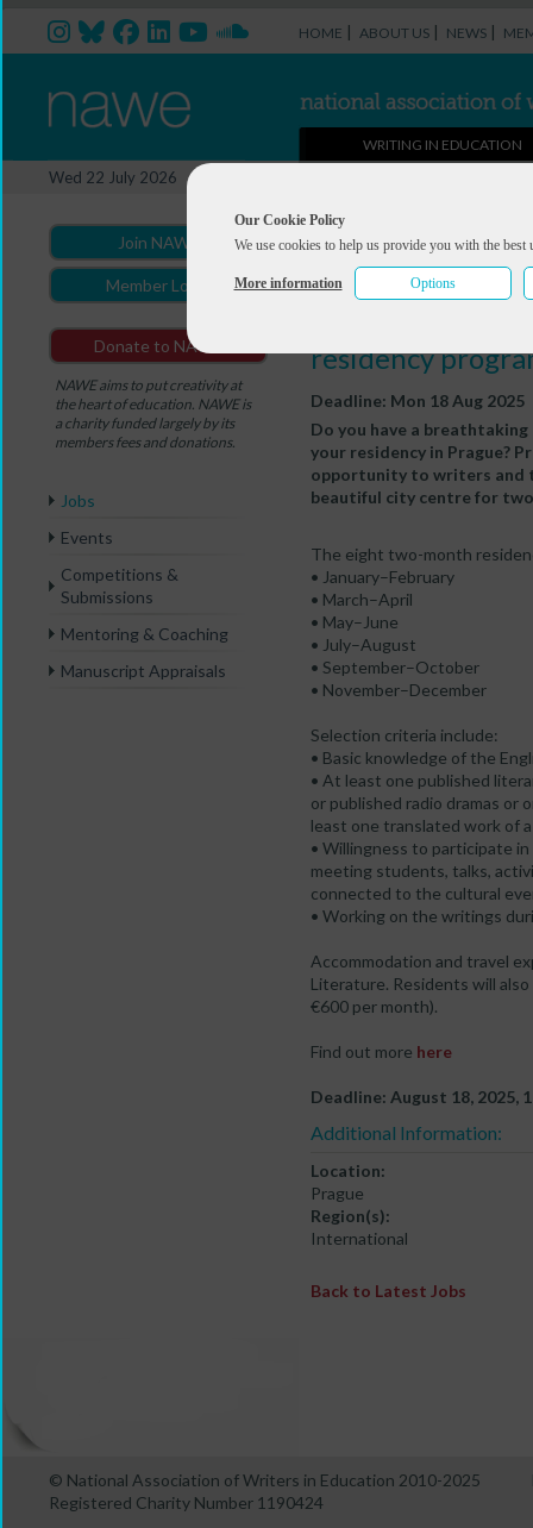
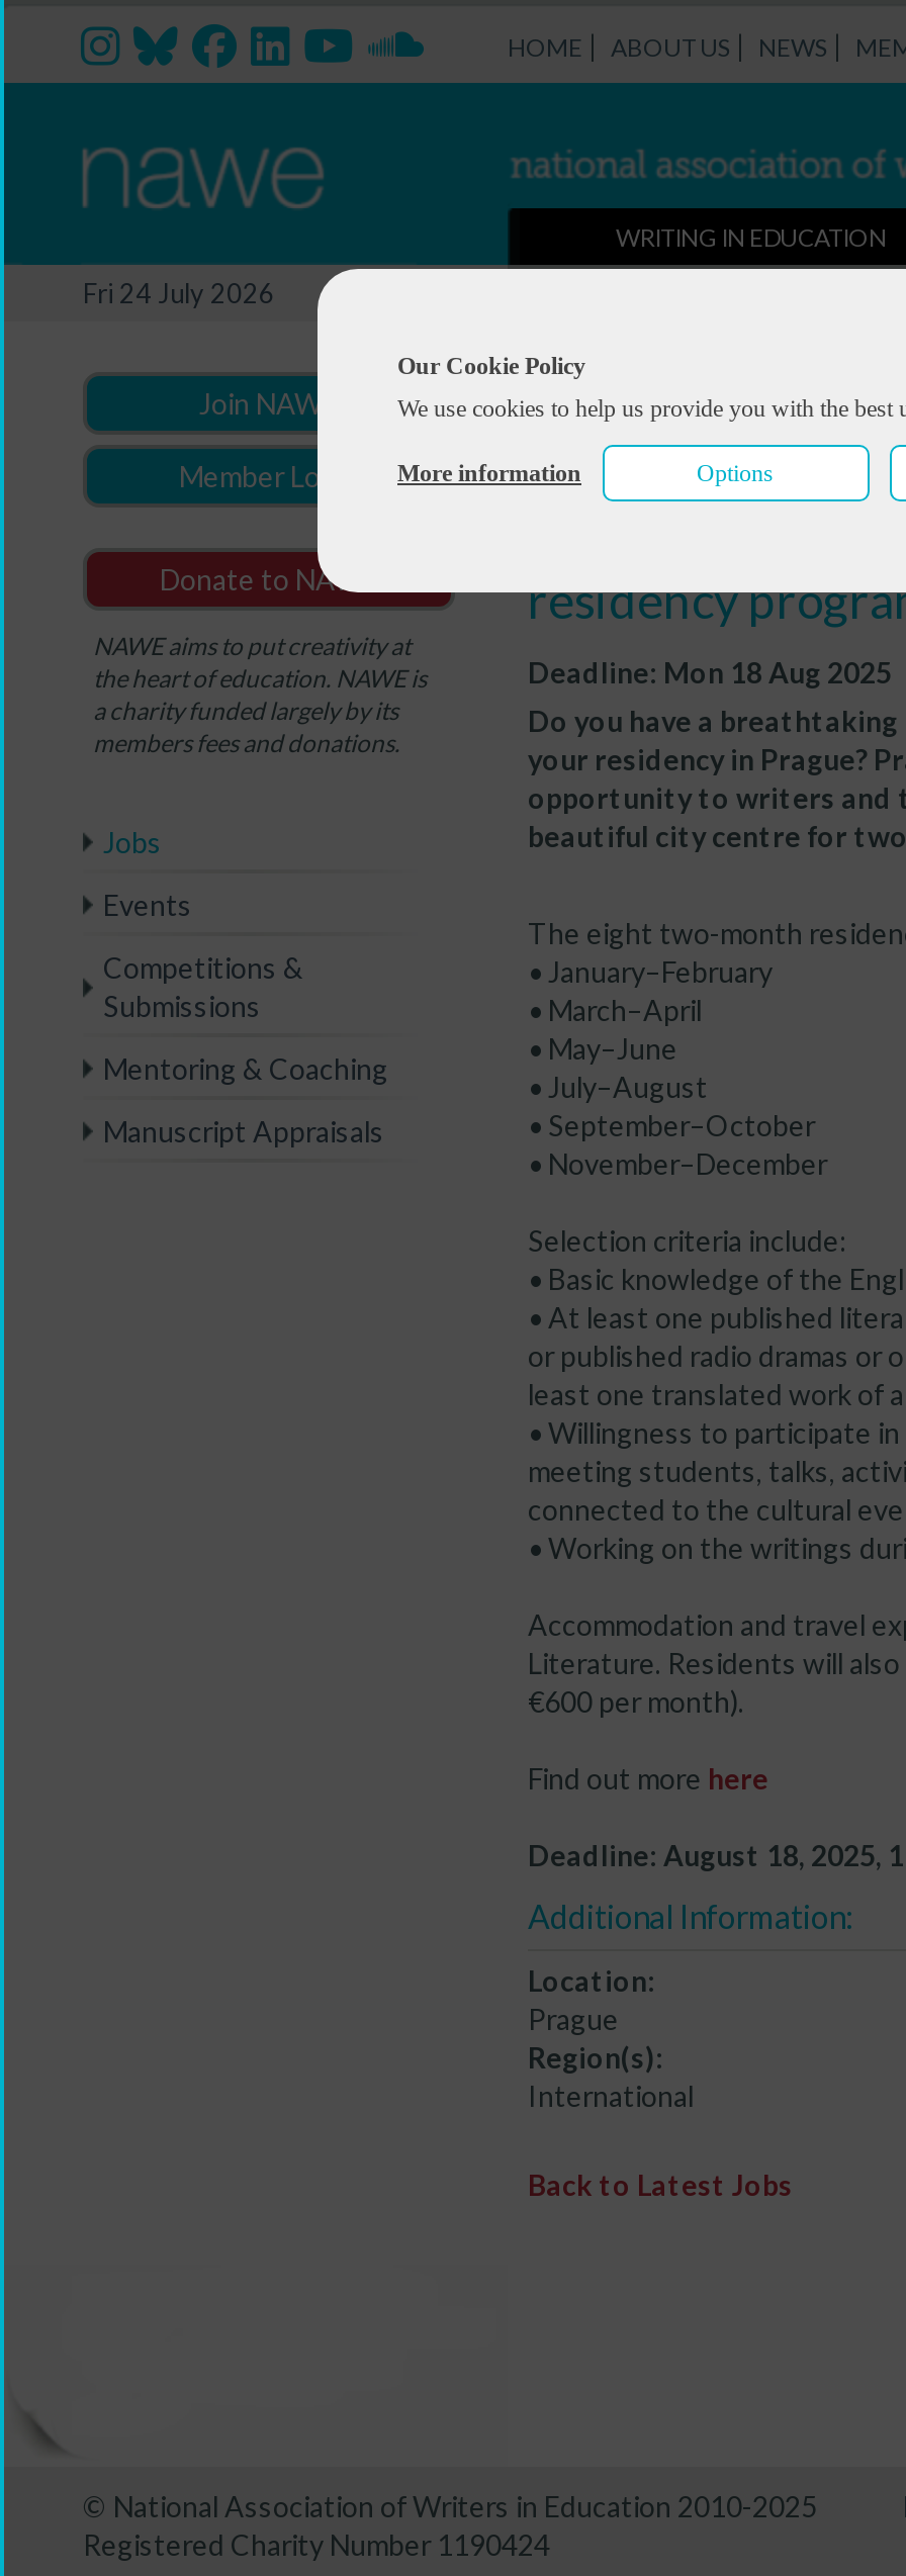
[49,168,177,187] Wed 22 July 2026 -> [83,277,275,309] Fri 24 July 2026

